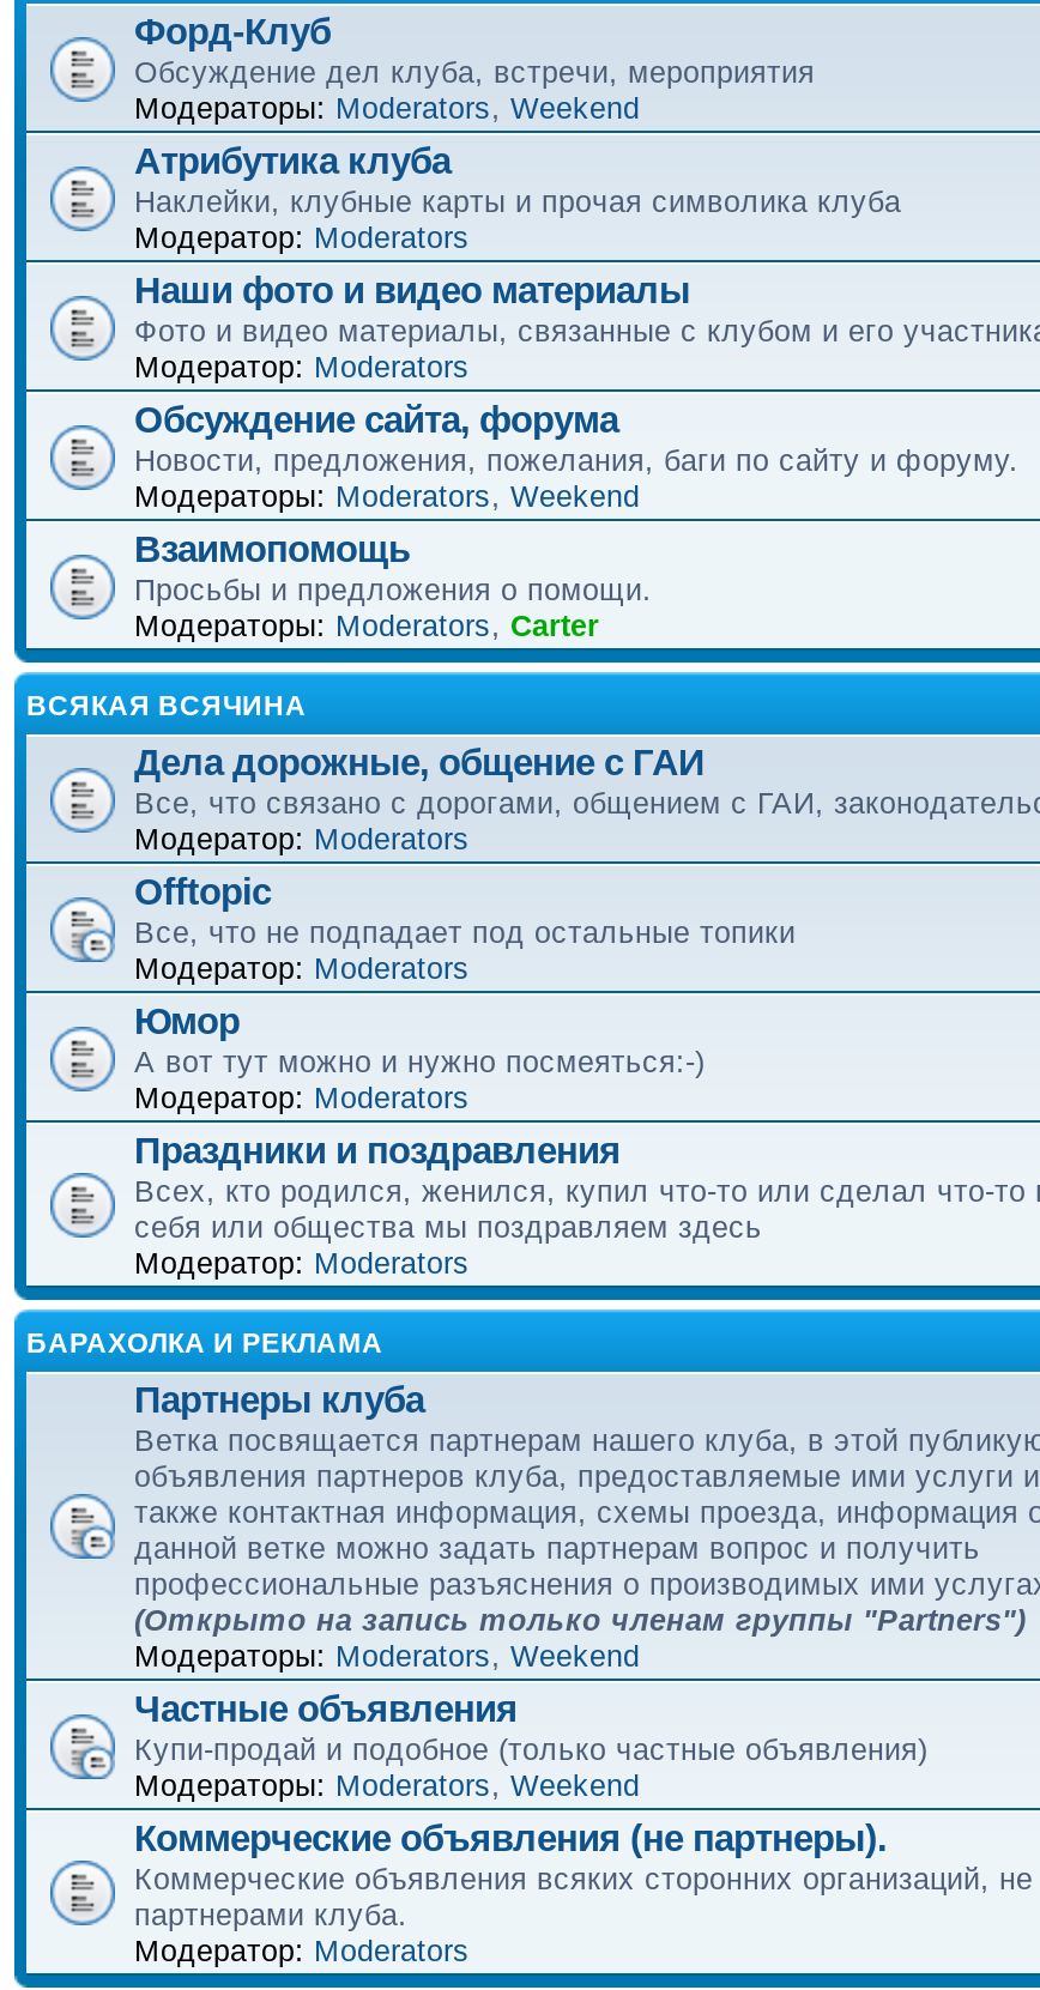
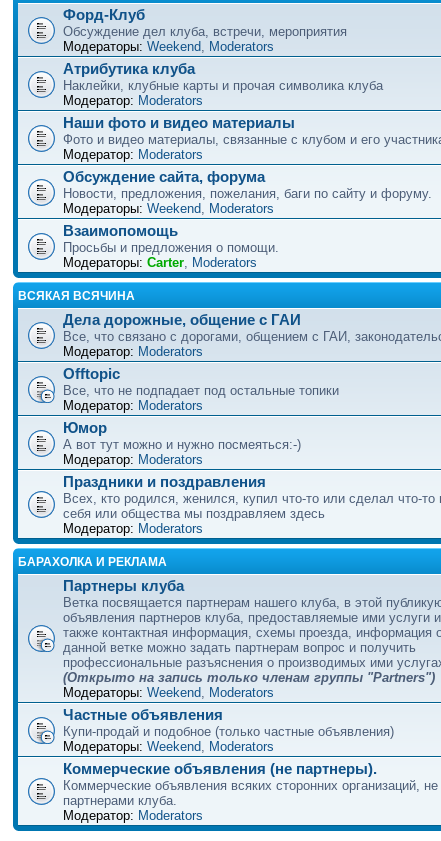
[134,89,640,125] Модераторы: Moderators, Weekend -> [63,38,274,53] Модераторы: Weekend, Moderators
[134,477,640,513] Модераторы: Moderators, Weekend -> [63,200,274,215] Модераторы: Weekend, Moderators
[134,606,599,642] Модераторы: Moderators, Carter -> [63,254,257,269] Модераторы: Carter, Moderators
[134,1637,640,1673] Модераторы: Moderators, Weekend -> [63,684,274,699] Модераторы: Weekend, Moderators
[134,1766,640,1802] Модераторы: Moderators, Weekend -> [63,738,274,753] Модераторы: Weekend, Moderators

